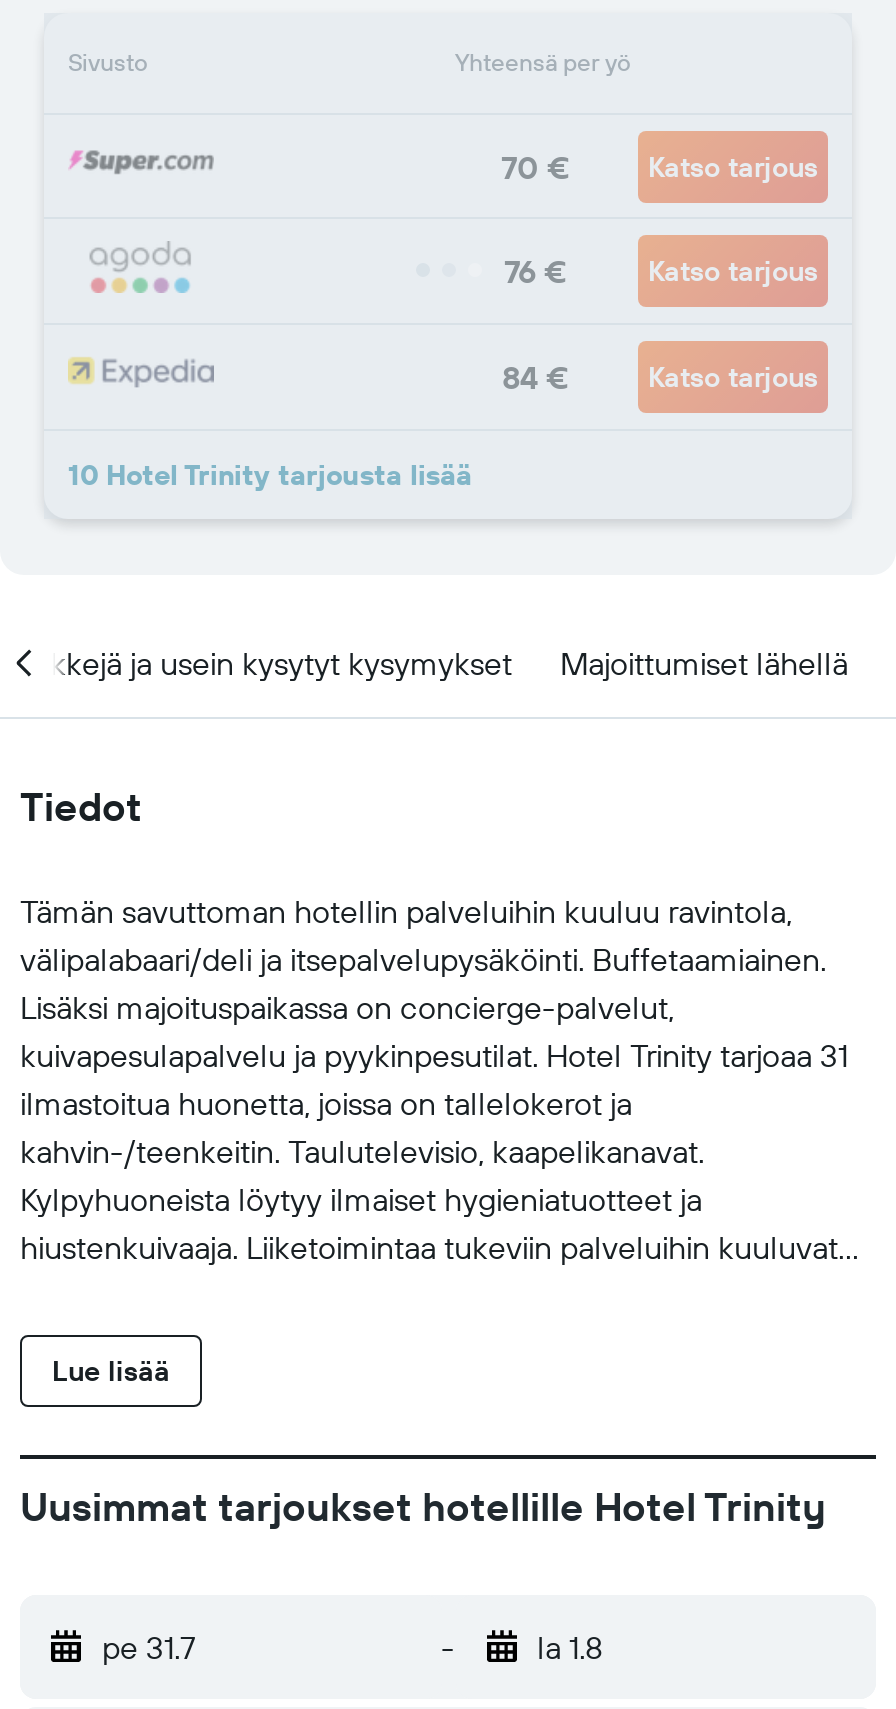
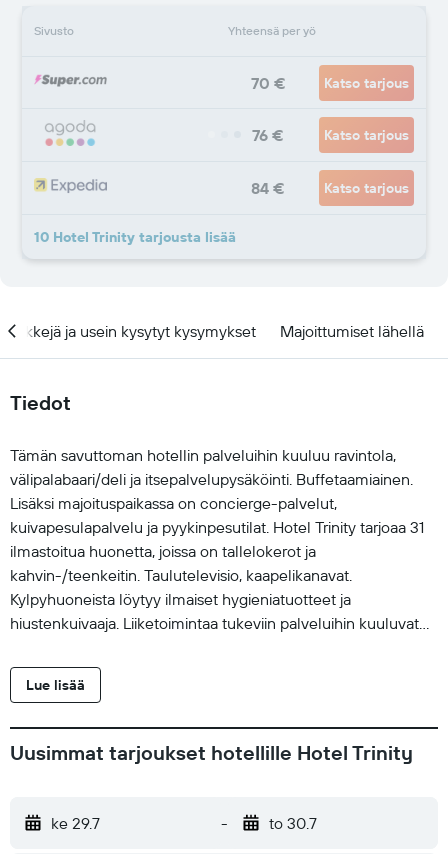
[102,1627,196,1667] pe 31.7 -> [51,813,100,833] ke 29.7
[537,1627,603,1667] la 1.8 -> [268,813,316,833] to 30.7

